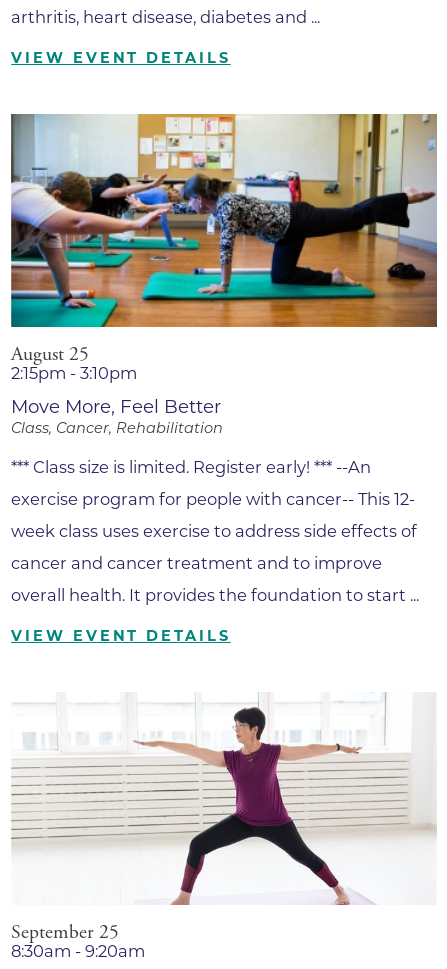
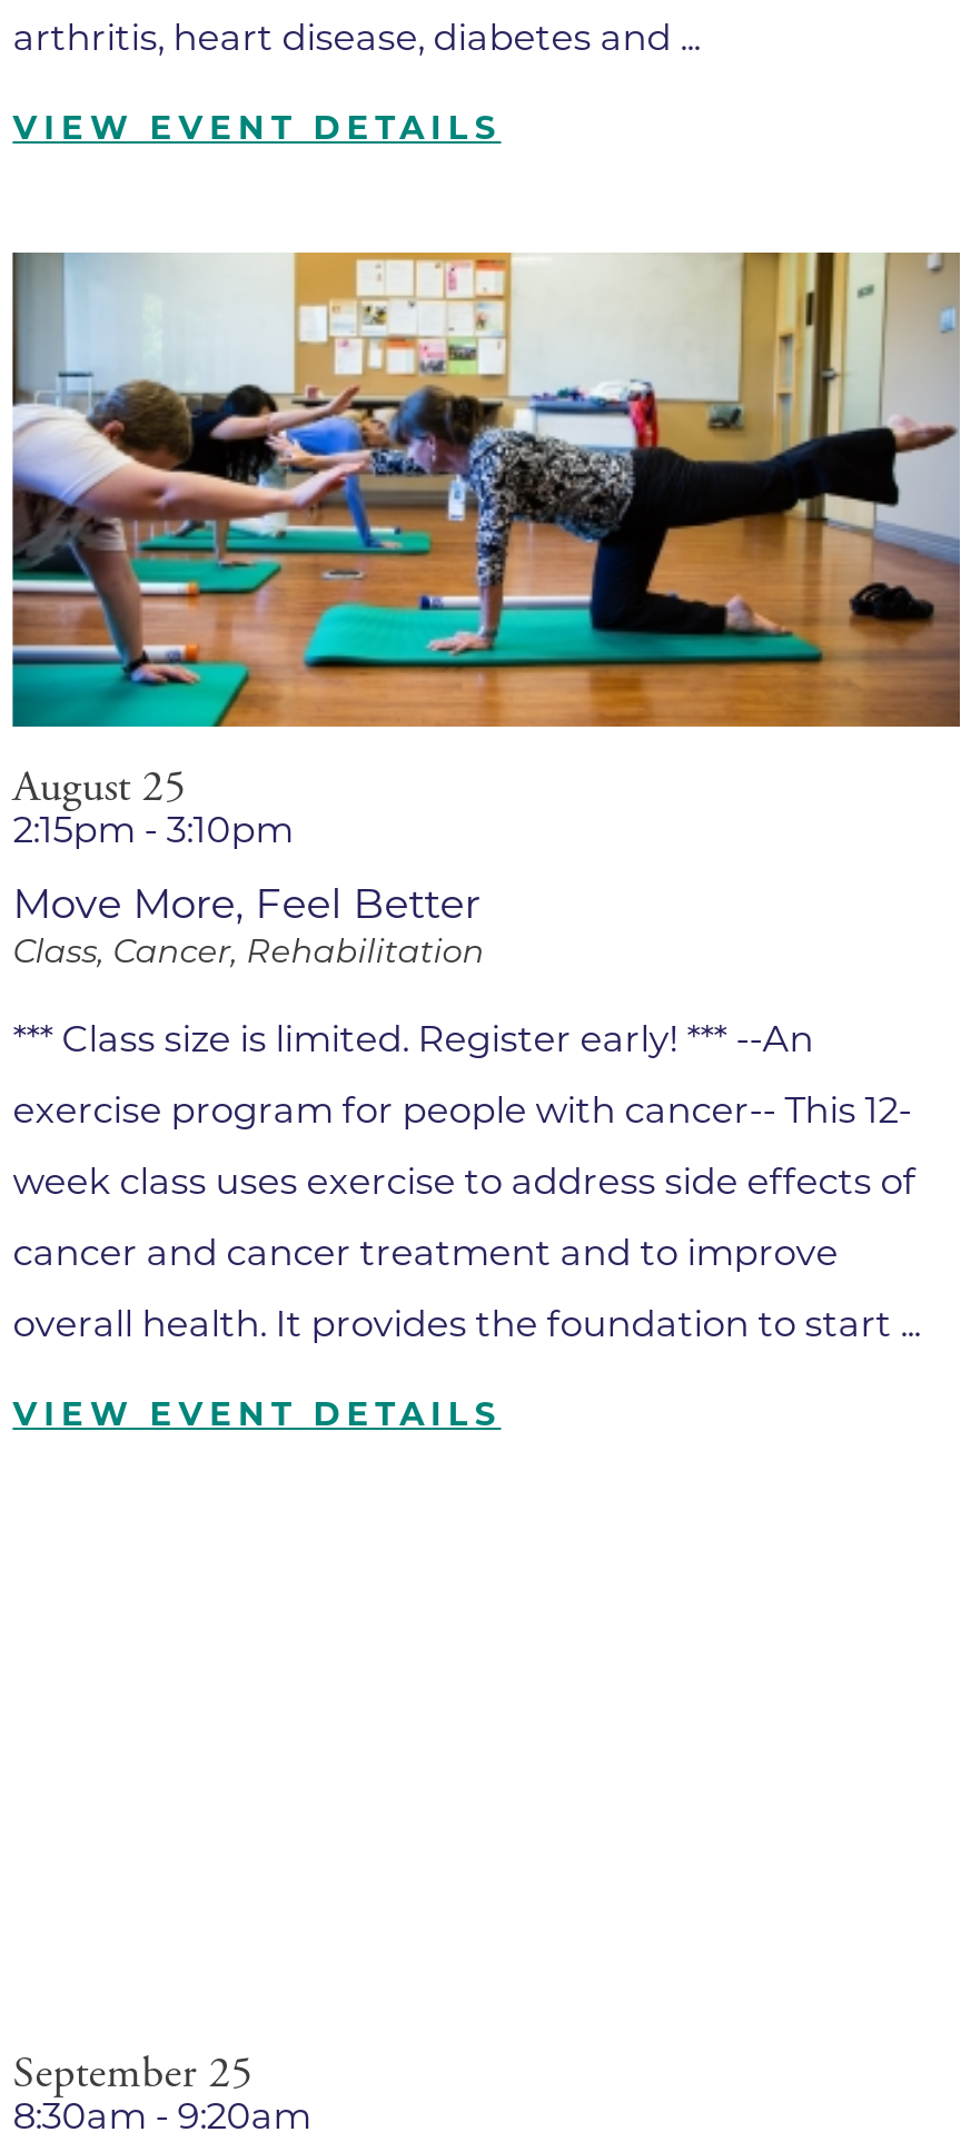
[11,692,437,906] [image] -> none

